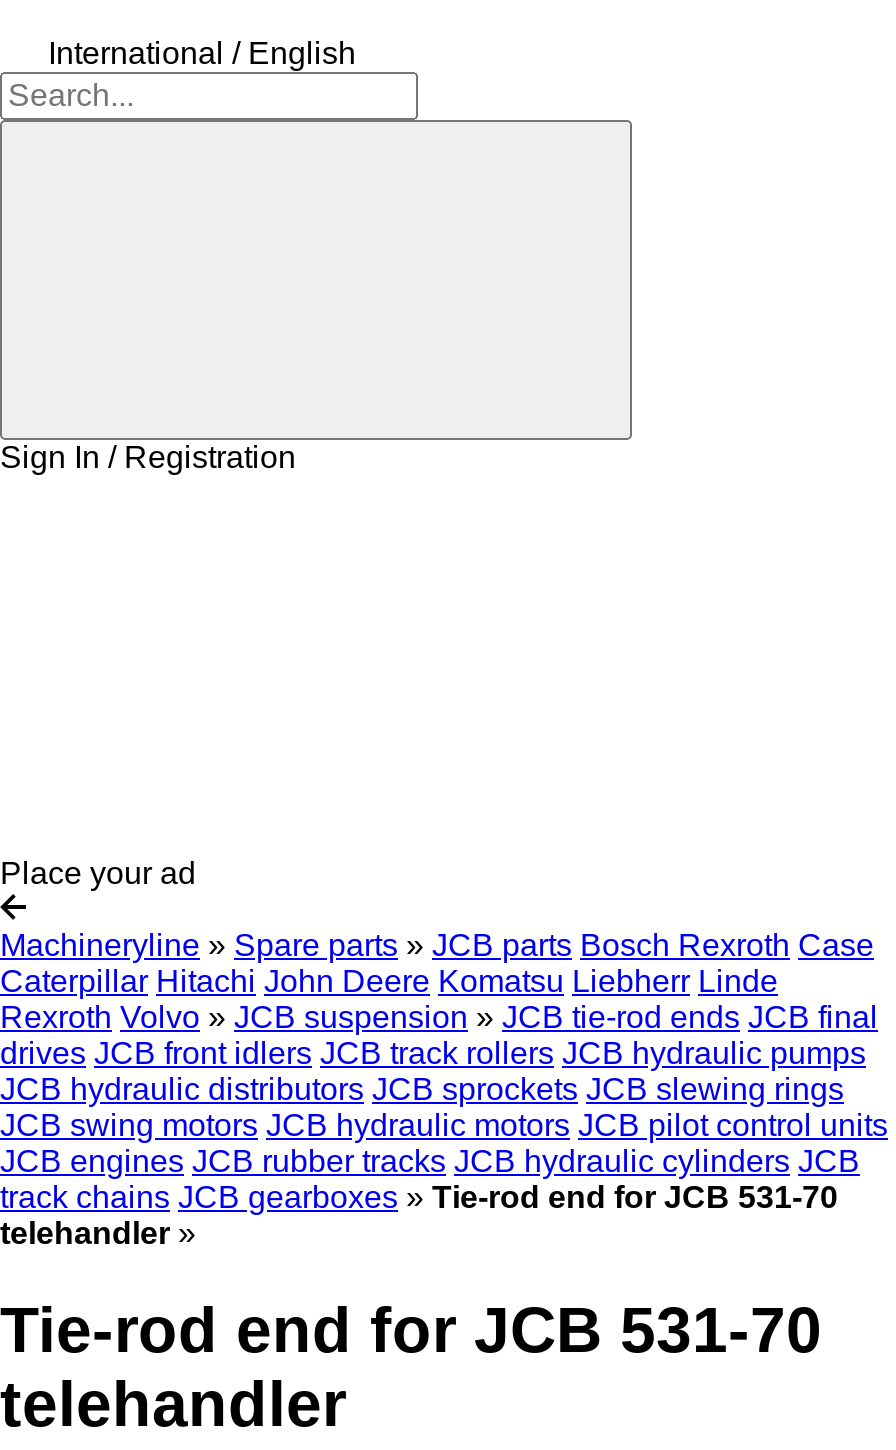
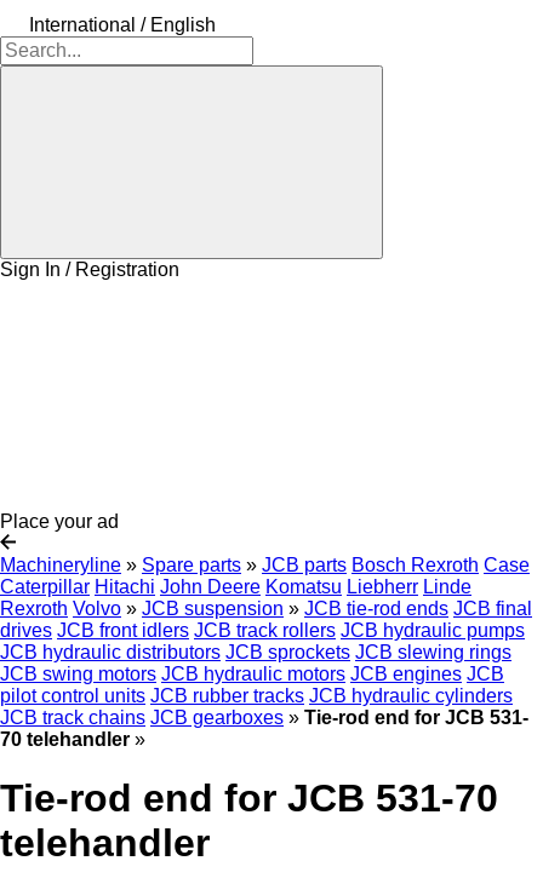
[0,1108,888,1250] JCB swing motors JCB hydraulic motors JCB pilot control units | JCB engines JCB rubber tracks JCB hydraulic cylinders JCB | track chains JCB gearboxes » Tie-rod end for JCB 531-70 | telehandler » -> [0,664,528,750] JCB swing motors JCB hydraulic motors JCB engines JCB | pilot control units JCB rubber tracks JCB hydraulic cylinders | JCB track chains JCB gearboxes » Tie-rod end for JCB 531- | 70 telehandler »

